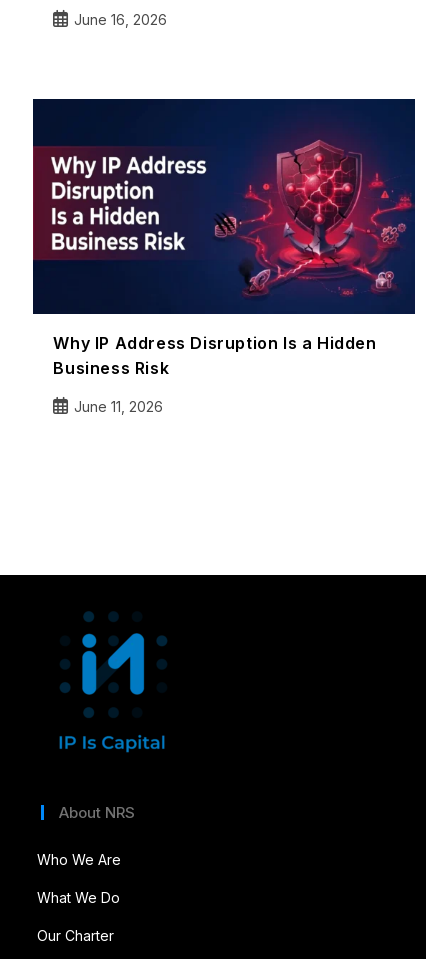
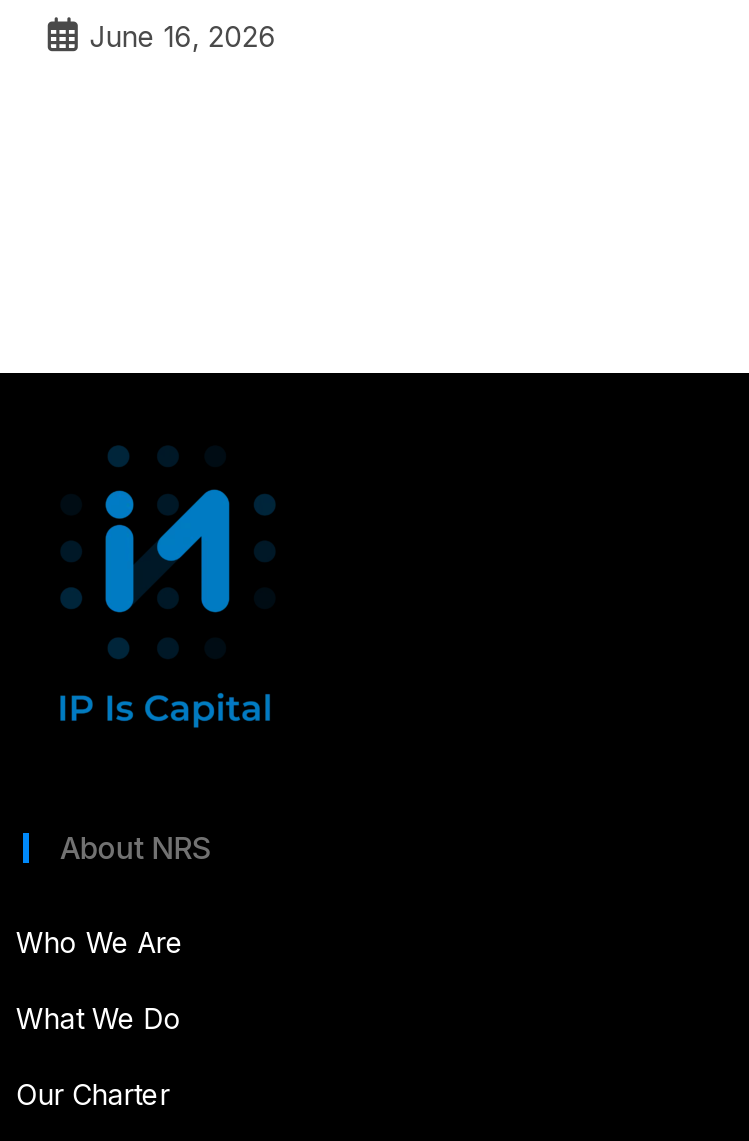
[32,98,416,414] [image] | Why IP Address Disruption Is a Hidden | Business Risk | June 11, 2026 -> none

